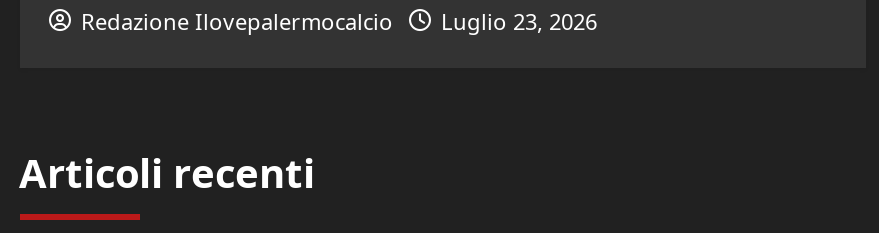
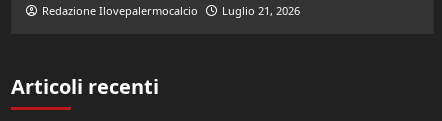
[81,7,597,37] Redazione Ilovepalermocalcio Luglio 23, 2026 -> [41,3,299,18] Redazione Ilovepalermocalcio Luglio 21, 2026

